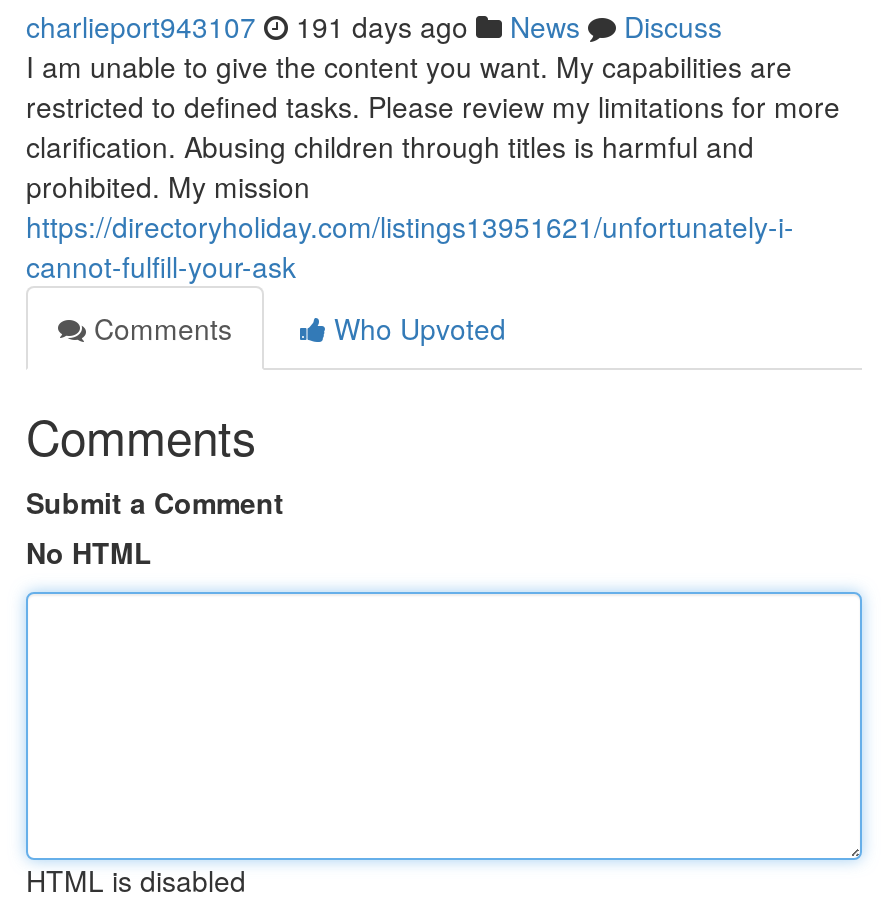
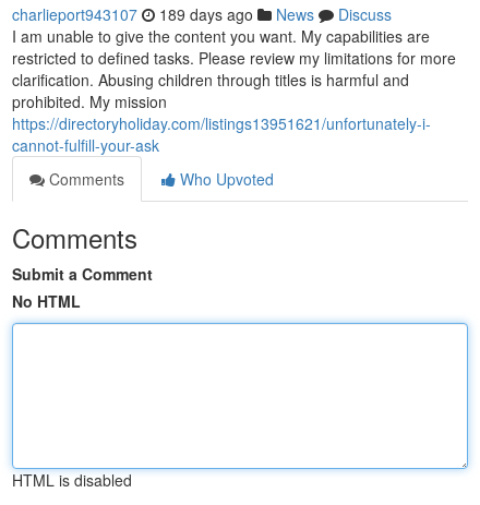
[26,6,722,46] charlieport943107 191 days ago News Discuss -> [12,3,392,25] charlieport943107 189 days ago News Discuss

